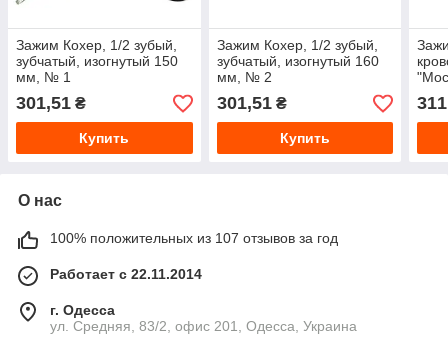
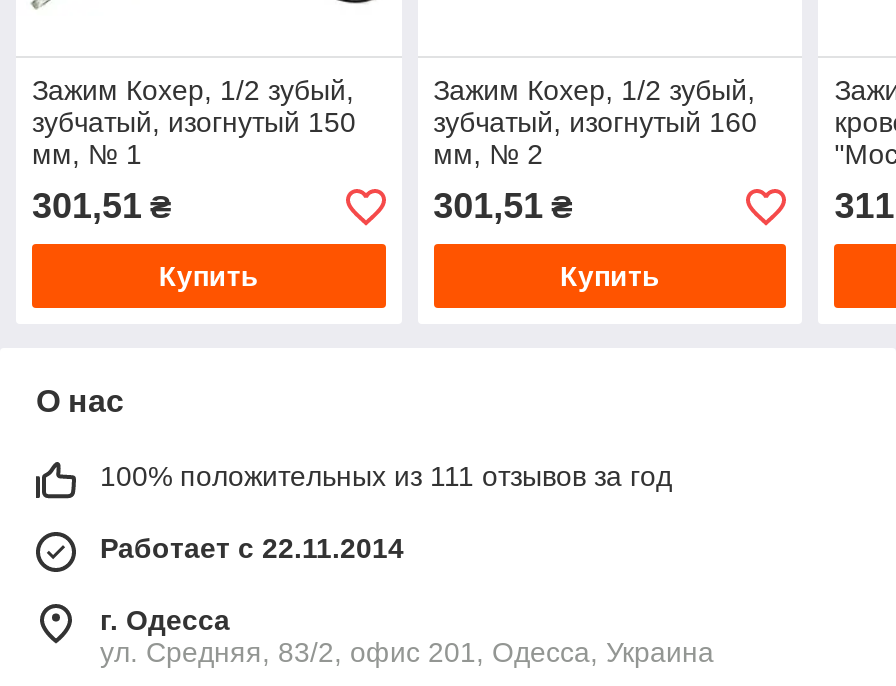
[50,230,338,246] 100% положительных из 107 отзывов за год -> [100,461,672,493] 100% положительных из 111 отзывов за год

